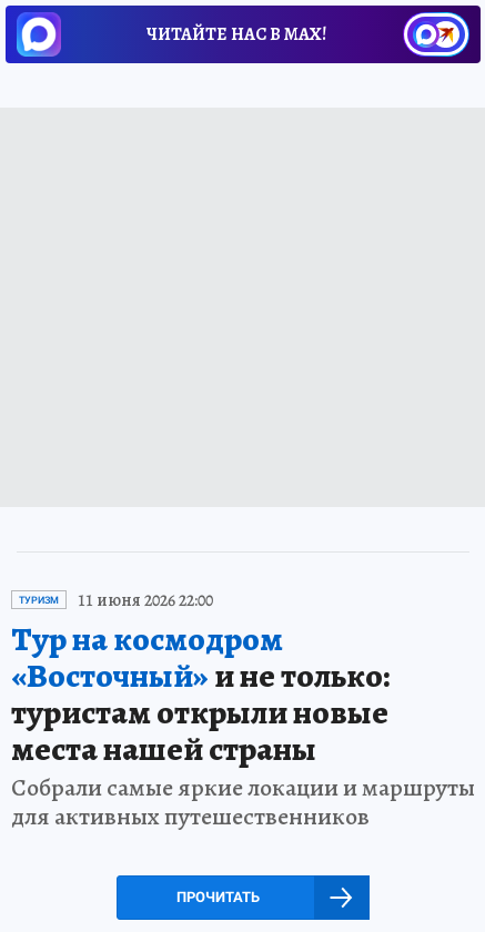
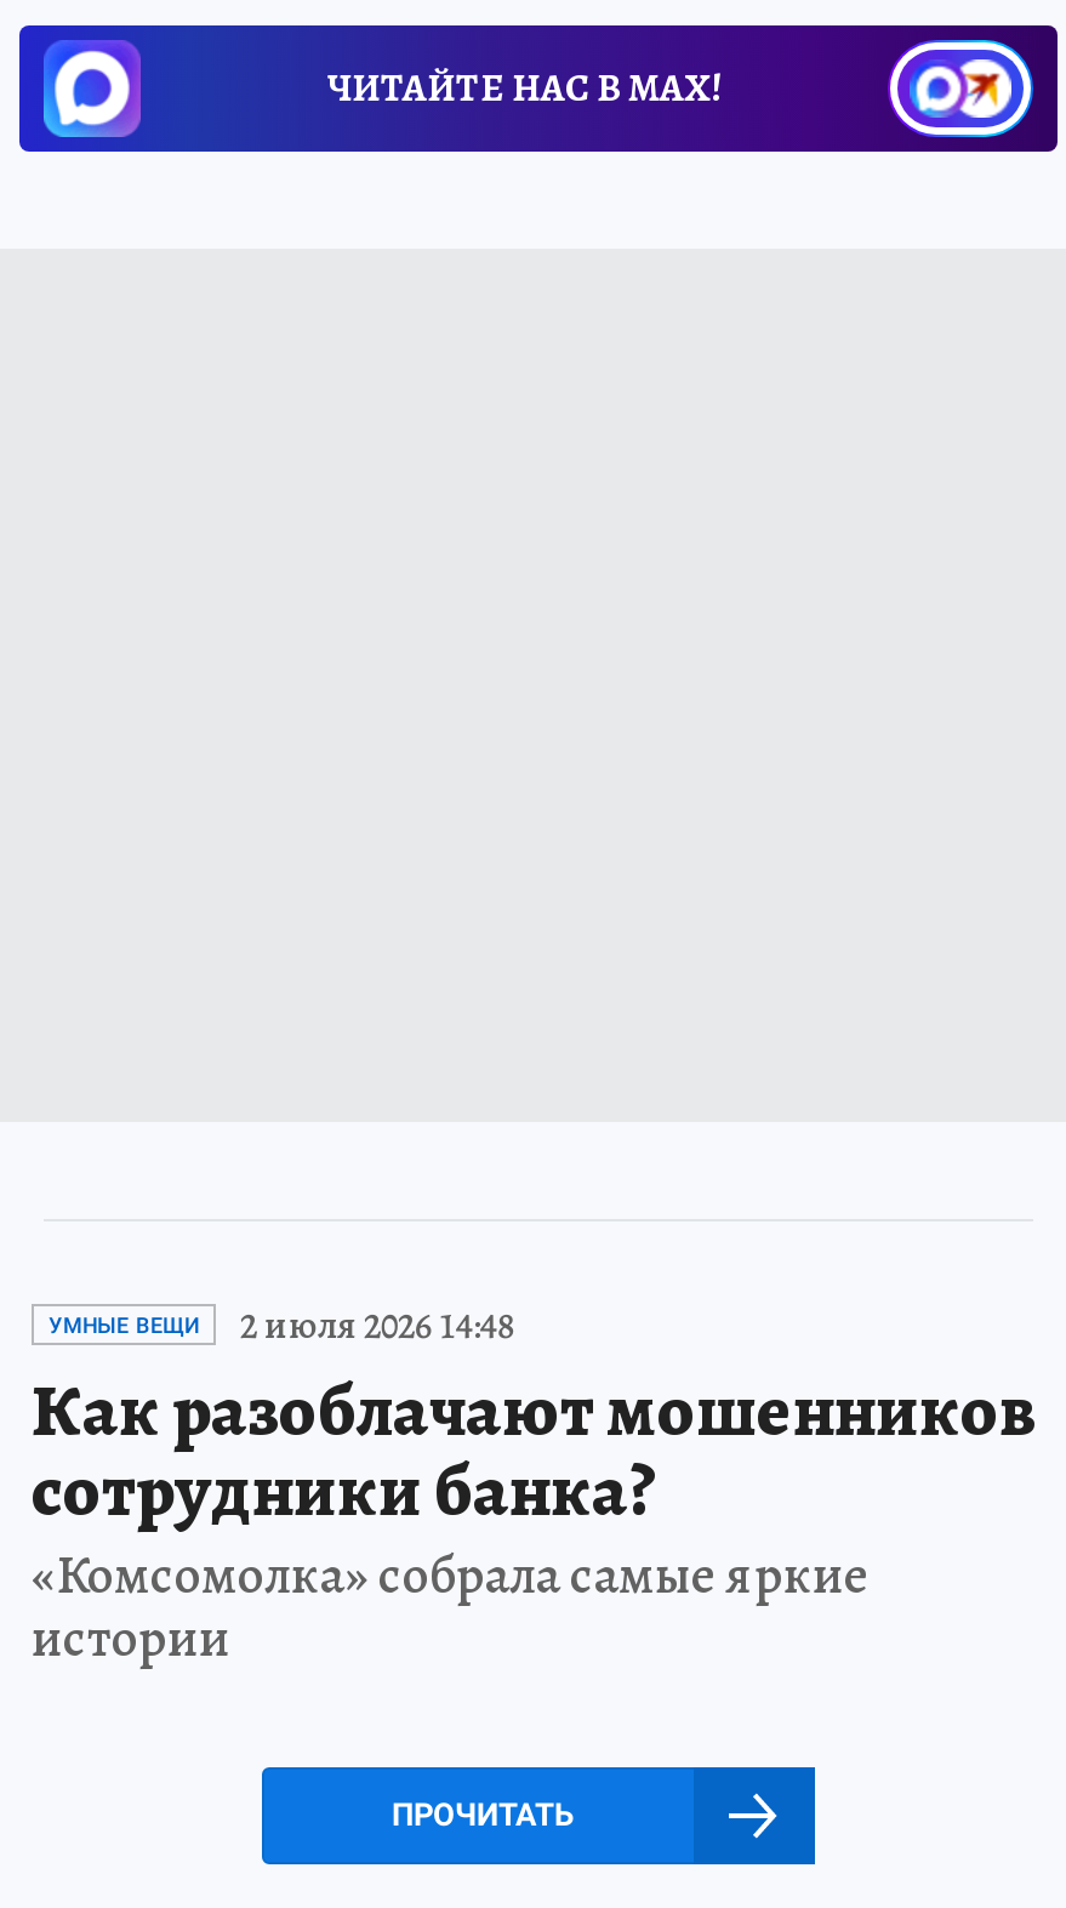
[11,588,475,833] ТУРИЗМ | 11 июня 2026 22:00 | Тур на космодром | «Восточный»и не только: | туристам открыли новые | места нашей страны | Собрали самые яркие локации и маршруты | для активных путешественников -> [32,1298,1038,1674] УМНЫЕ ВЕЩИ | 2 июля 2026 14:48 | Как разоблачают мошенников | сотрудники банка? | «Комсомолка» собрала самые яркие | истории

